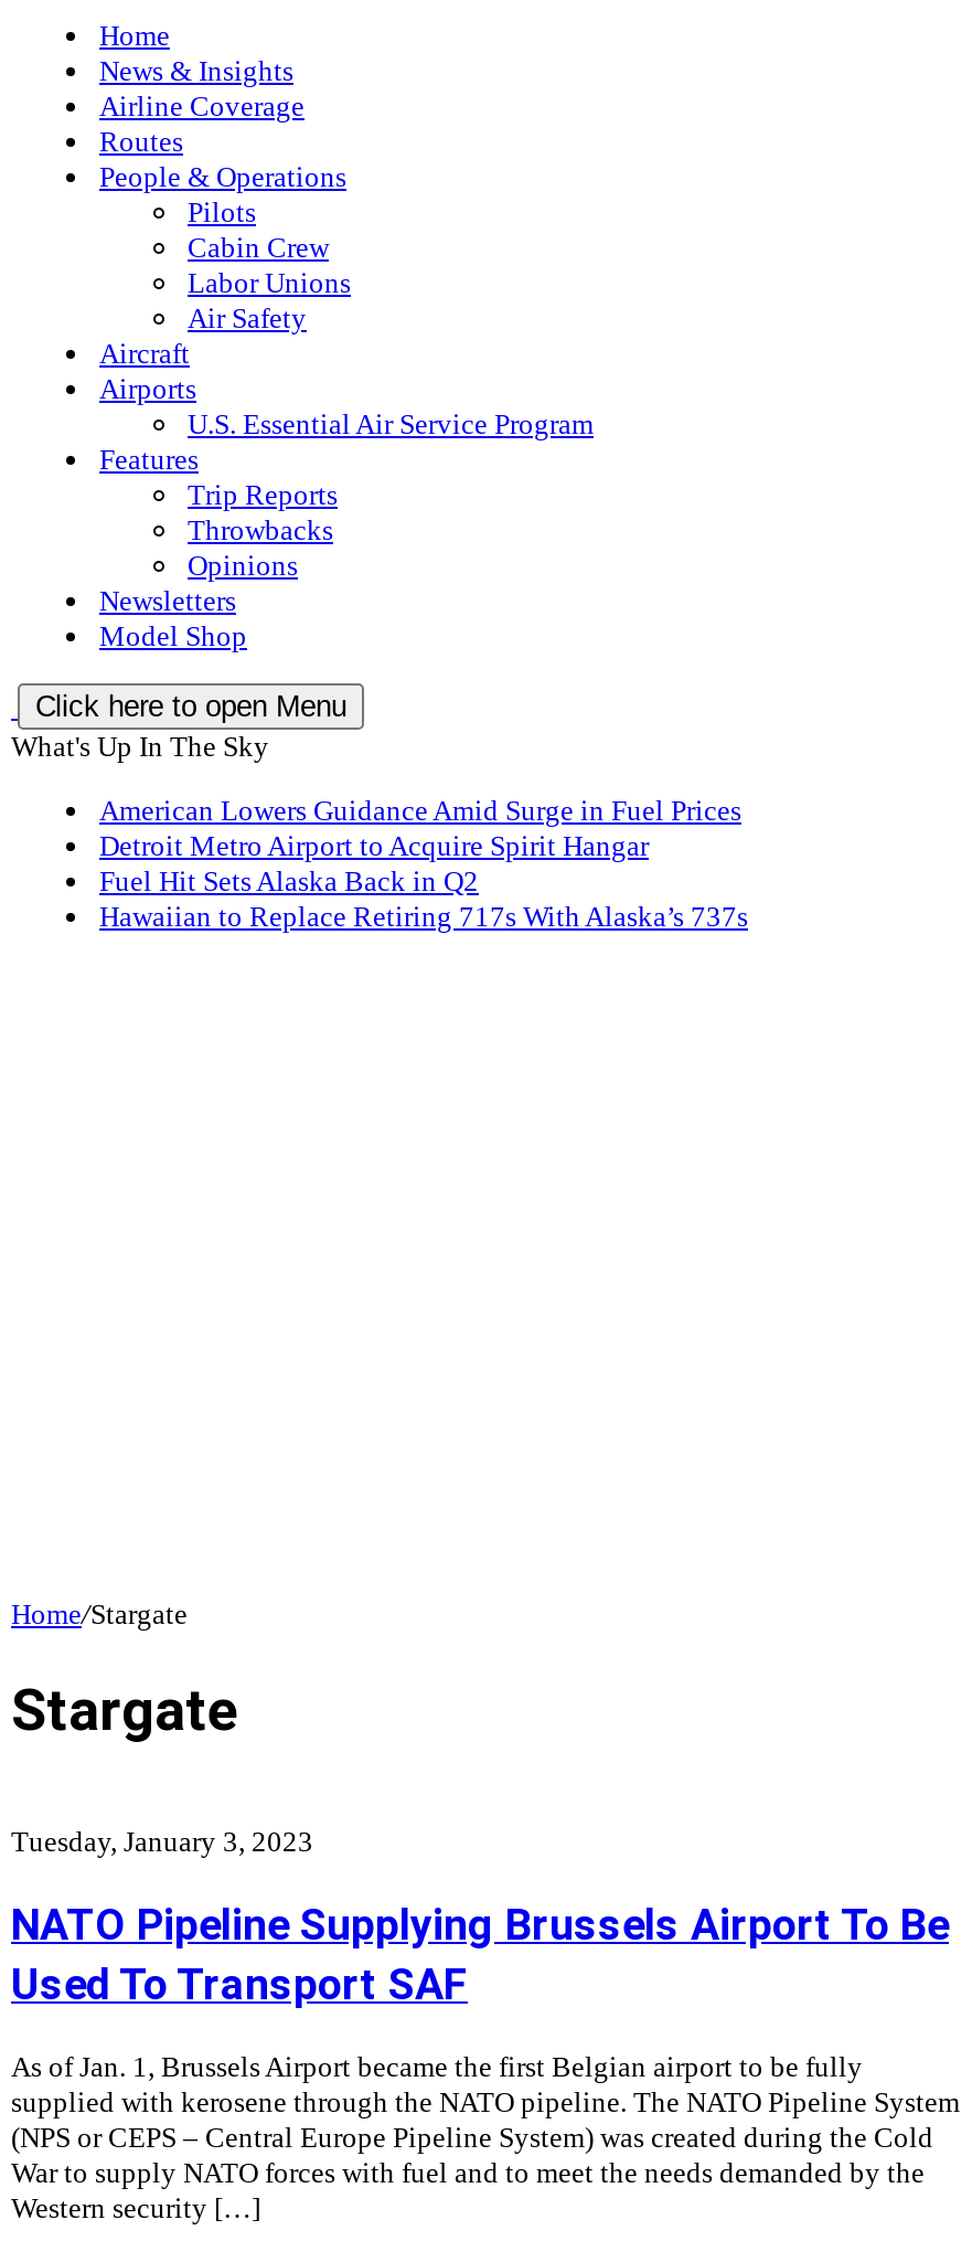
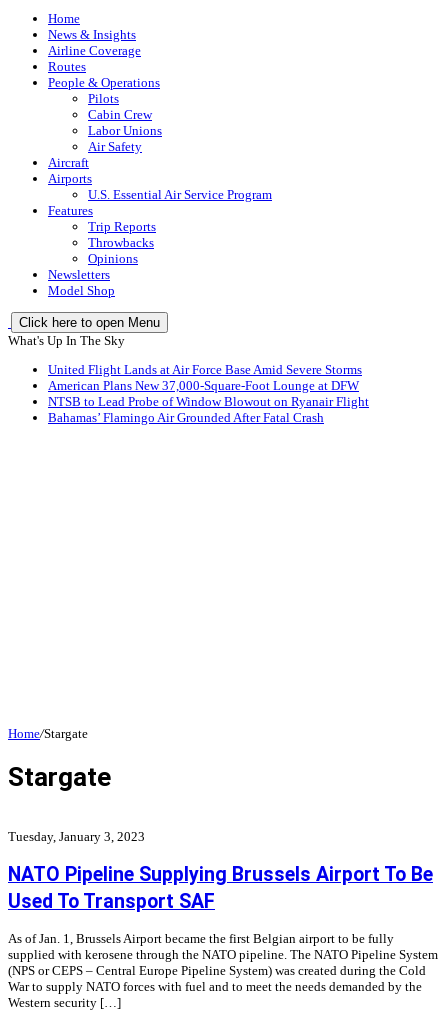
[99,794,748,933] American Lowers Guidance Amid Surge in Fuel Prices | Detroit Metro Airport to Acquire Spirit Hangar | Fuel Hit Sets Alaska Back in Q2 | Hawaiian to Replace Retiring 717s With Alaska’s 737s -> [48,362,369,425] United Flight Lands at Air Force Base Amid Severe Storms | American Plans New 37,000-Square-Foot Lounge at DFW | NTSB to Lead Probe of Window Blowout on Ryanair Flight | Bahamas’ Flamingo Air Grounded After Fatal Crash

